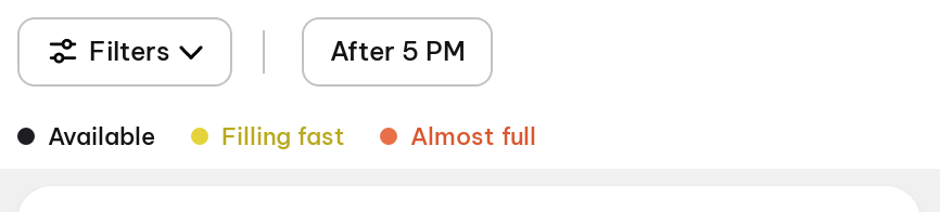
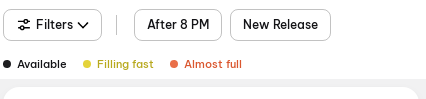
[330,35,465,67] After 5 PM -> [147,17,318,32] After 8 PM | New Release

